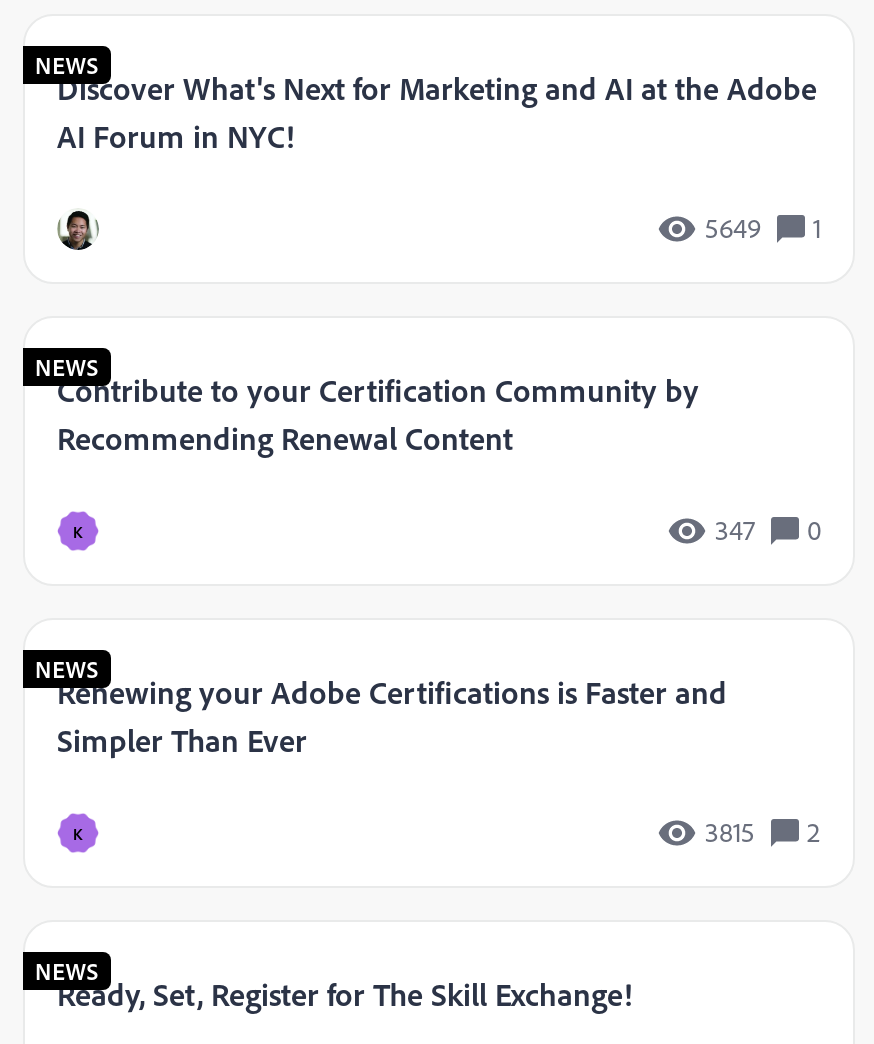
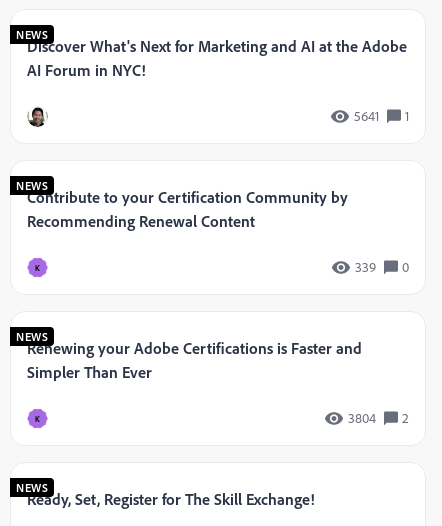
[705,210,821,246] 5649 1 -> [354,107,409,125] 5641 1
[715,512,821,548] 347 0 -> [355,258,409,276] 339 0
[705,814,821,850] 3815 2 -> [348,409,409,427] 3804 2

